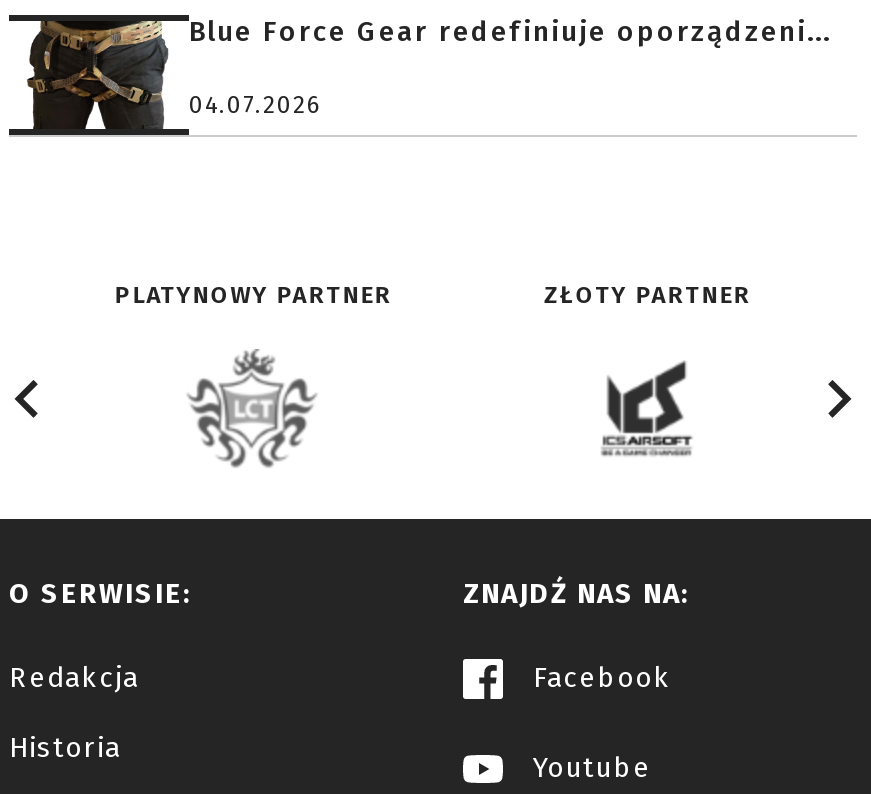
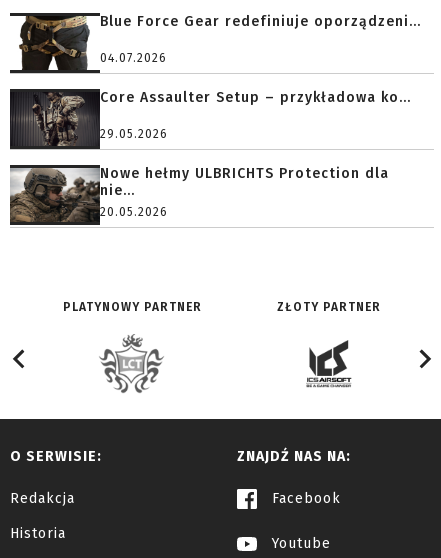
none -> [9,88,411,219] [image] | Core Assaulter Setup – przykładowa ko... | 29.05.2026 | Nowe hełmy ULBRICHTS Protection dla | nie... | 20.05.2026
none -> [9,164,86,226] [image]

